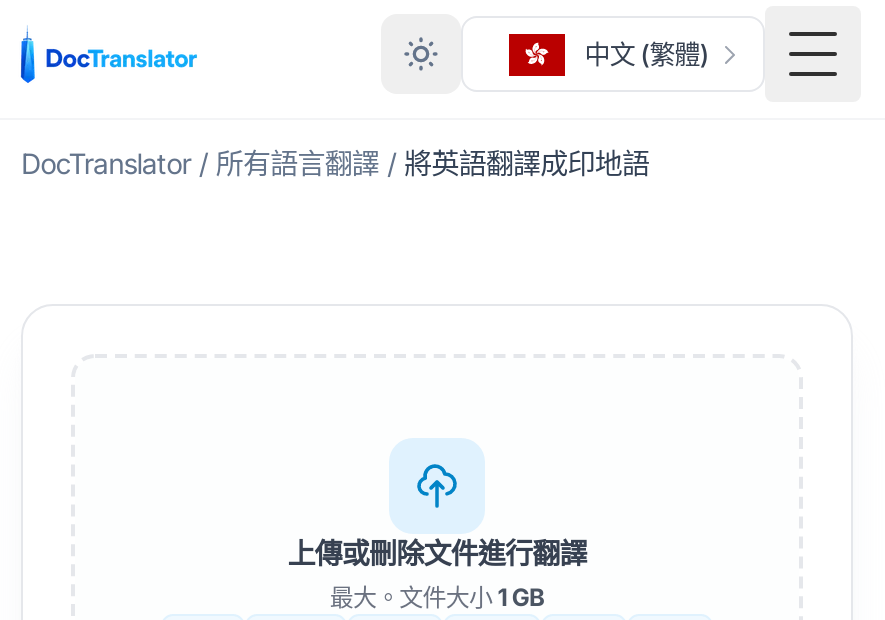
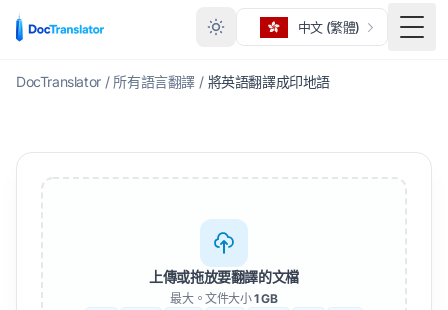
[287,536,587,570] 上傳或刪除文件進行翻譯 -> [149,268,299,285] 上傳或拖放要翻譯的文檔

